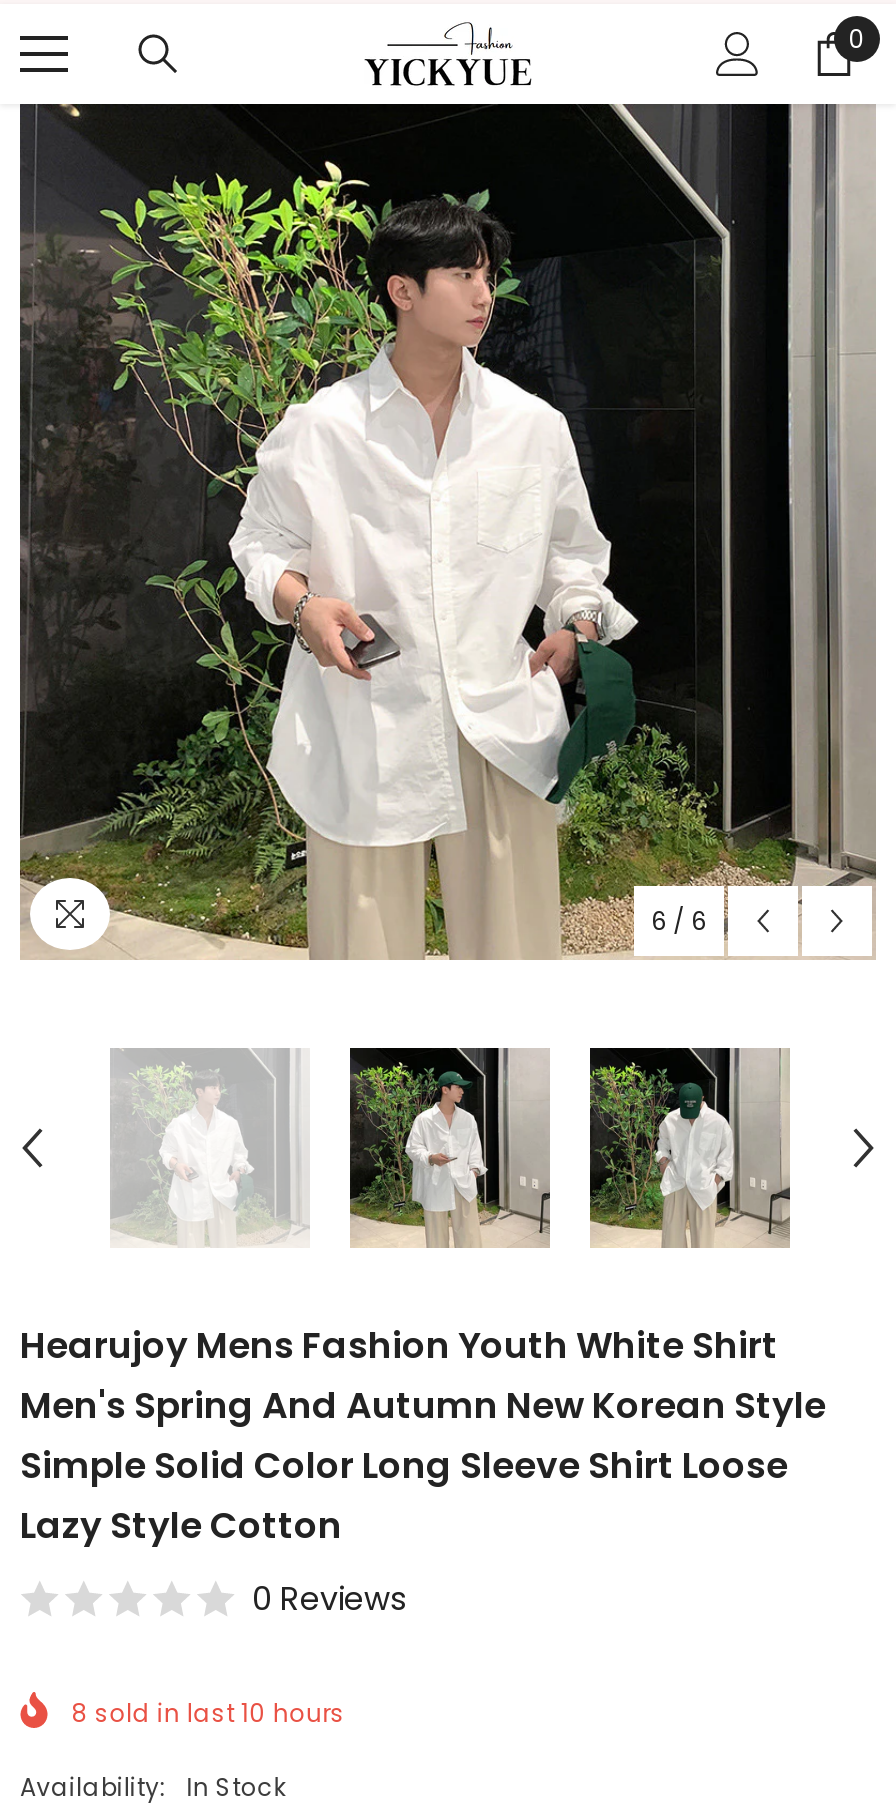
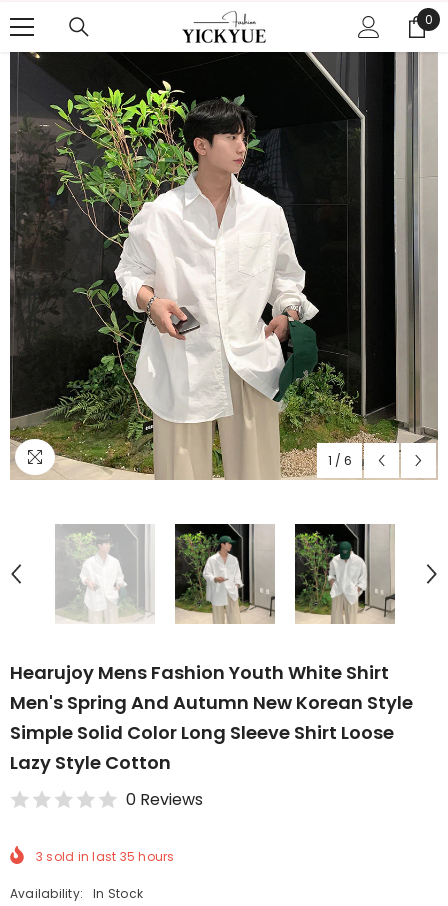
[651,904,707,938] 6 / 6 -> [327,452,351,469] 1 / 6
[72,1695,345,1729] 8 sold in last 10 hours -> [36,848,175,865] 3 sold in last 35 hours

